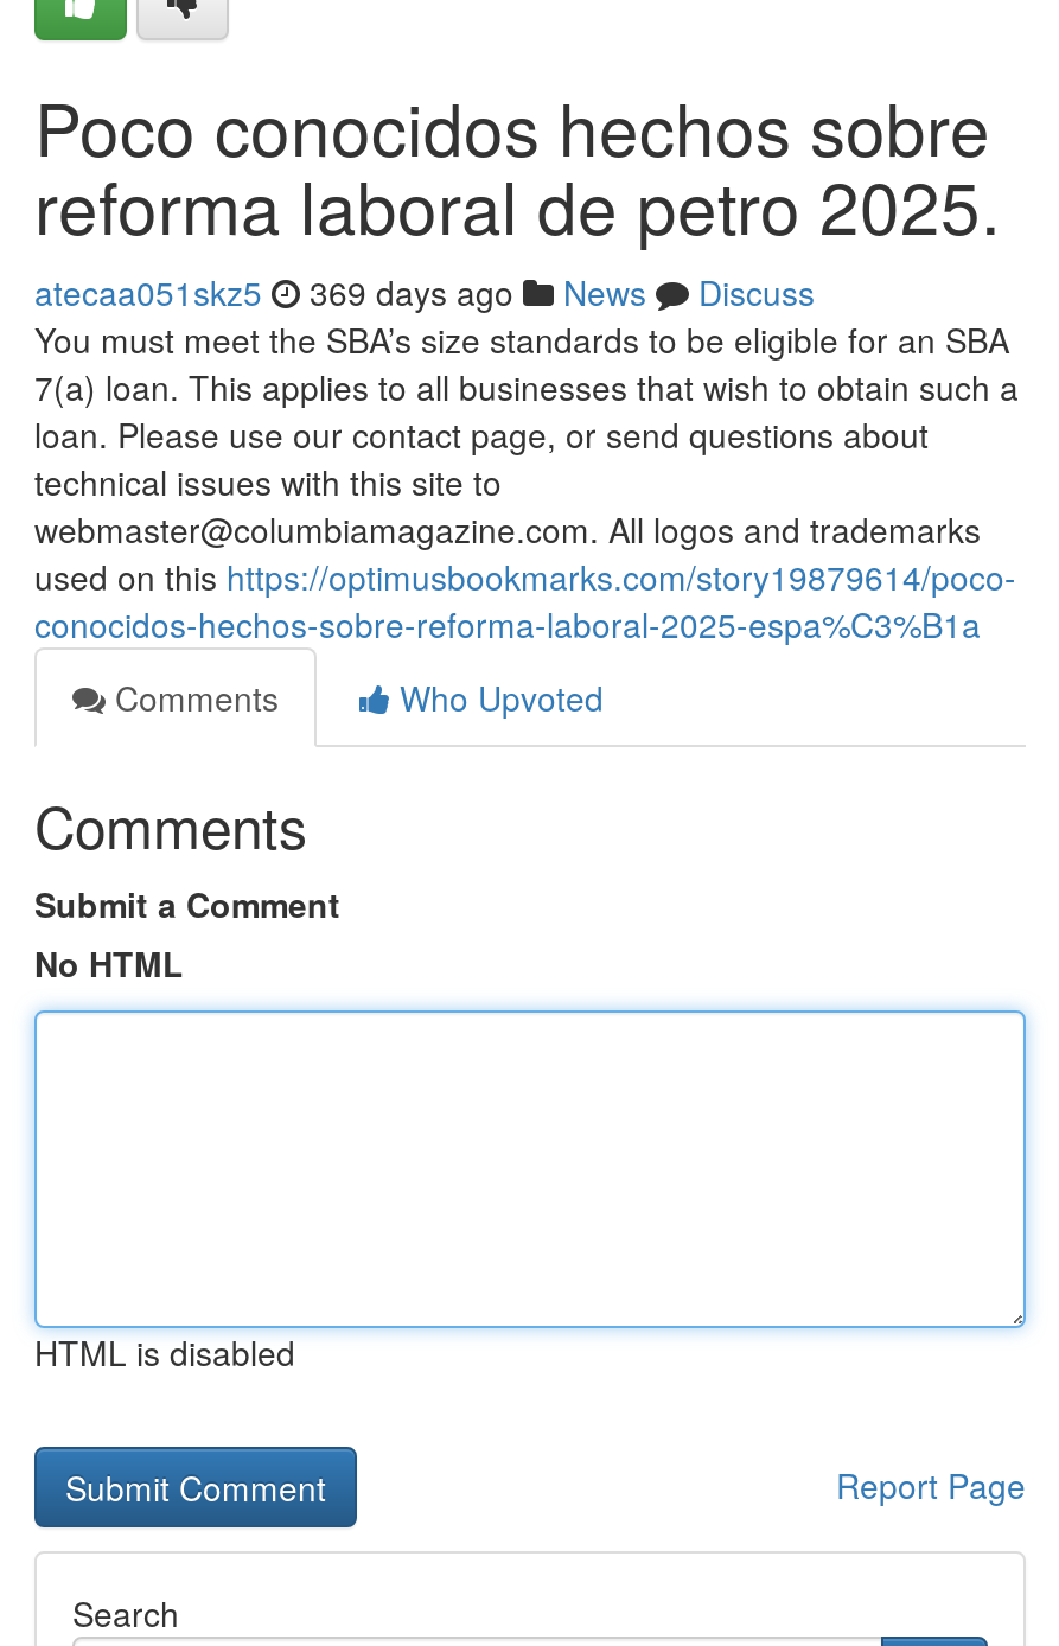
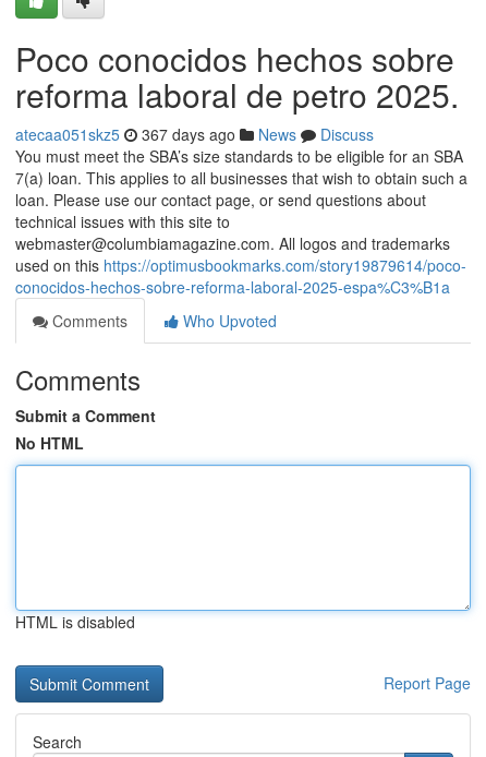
[34,268,815,315] atecaa051skz5 369 days ago News Discuss -> [15,123,374,145] atecaa051skz5 367 days ago News Discuss

